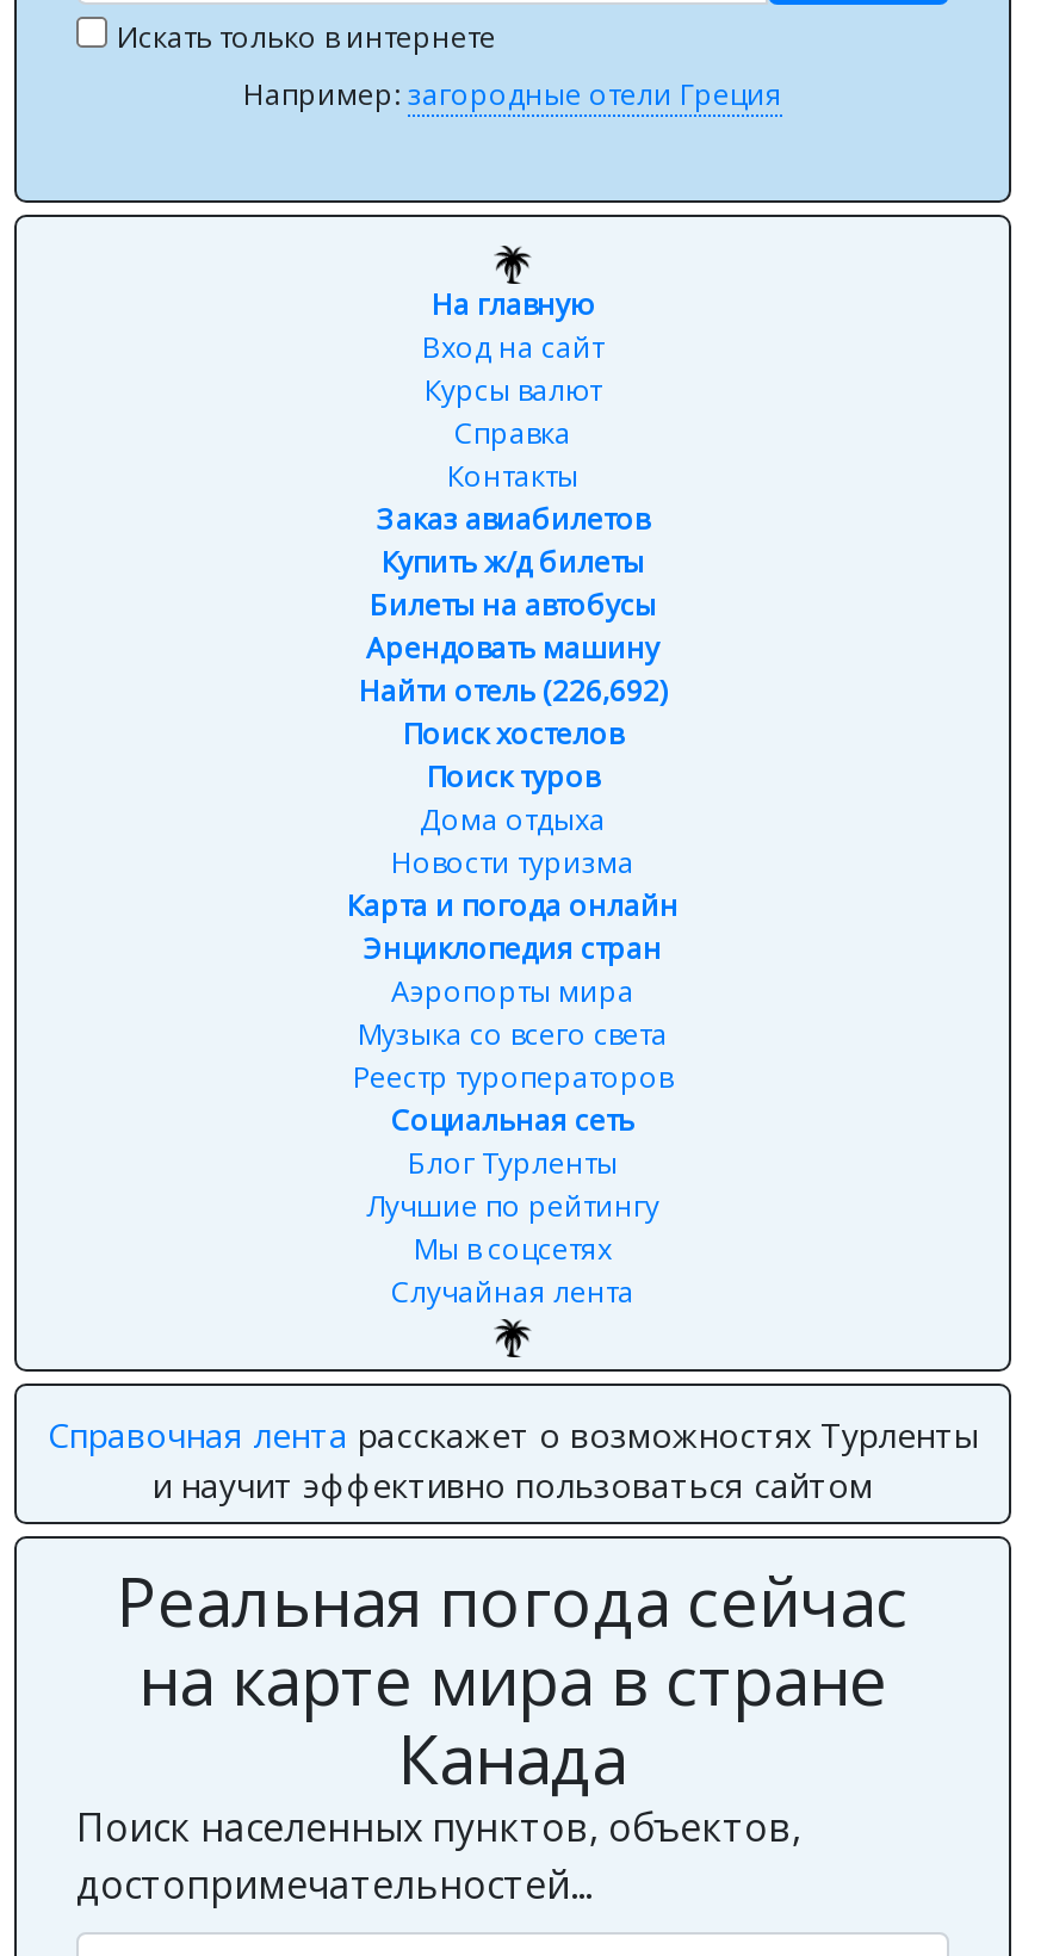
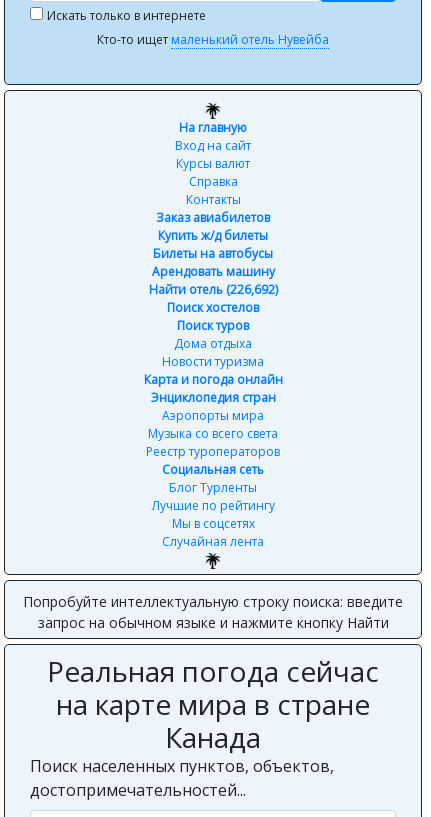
[243,74,782,114] Например: загородные отели Греция -> [97,31,329,48] Кто-то ищет маленький отель Нувейба
[48,1412,978,1508] Справочная лента расскажет о возможностях Турленты | и научит эффективно пользоваться сайтом -> [23,592,403,632] Попробуйте интеллектуальную строку поиска: введите | запрос на обычном языке и нажмите кнопку Найти

